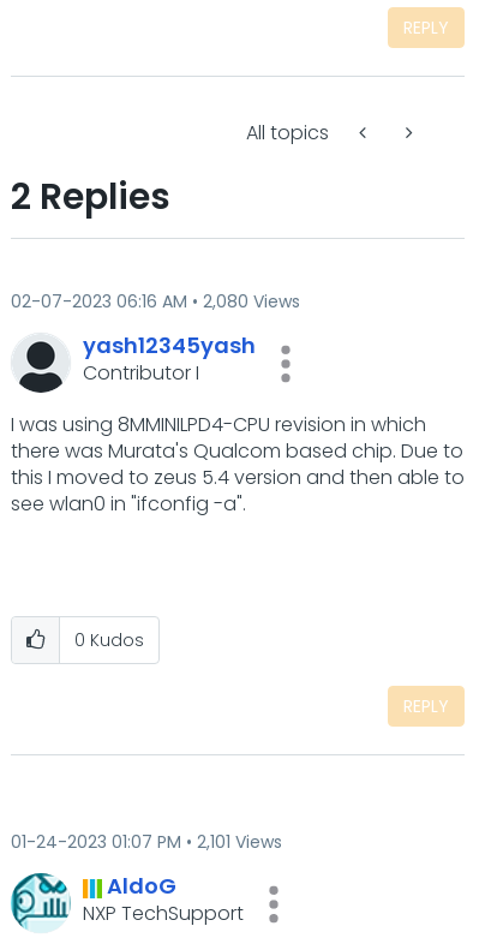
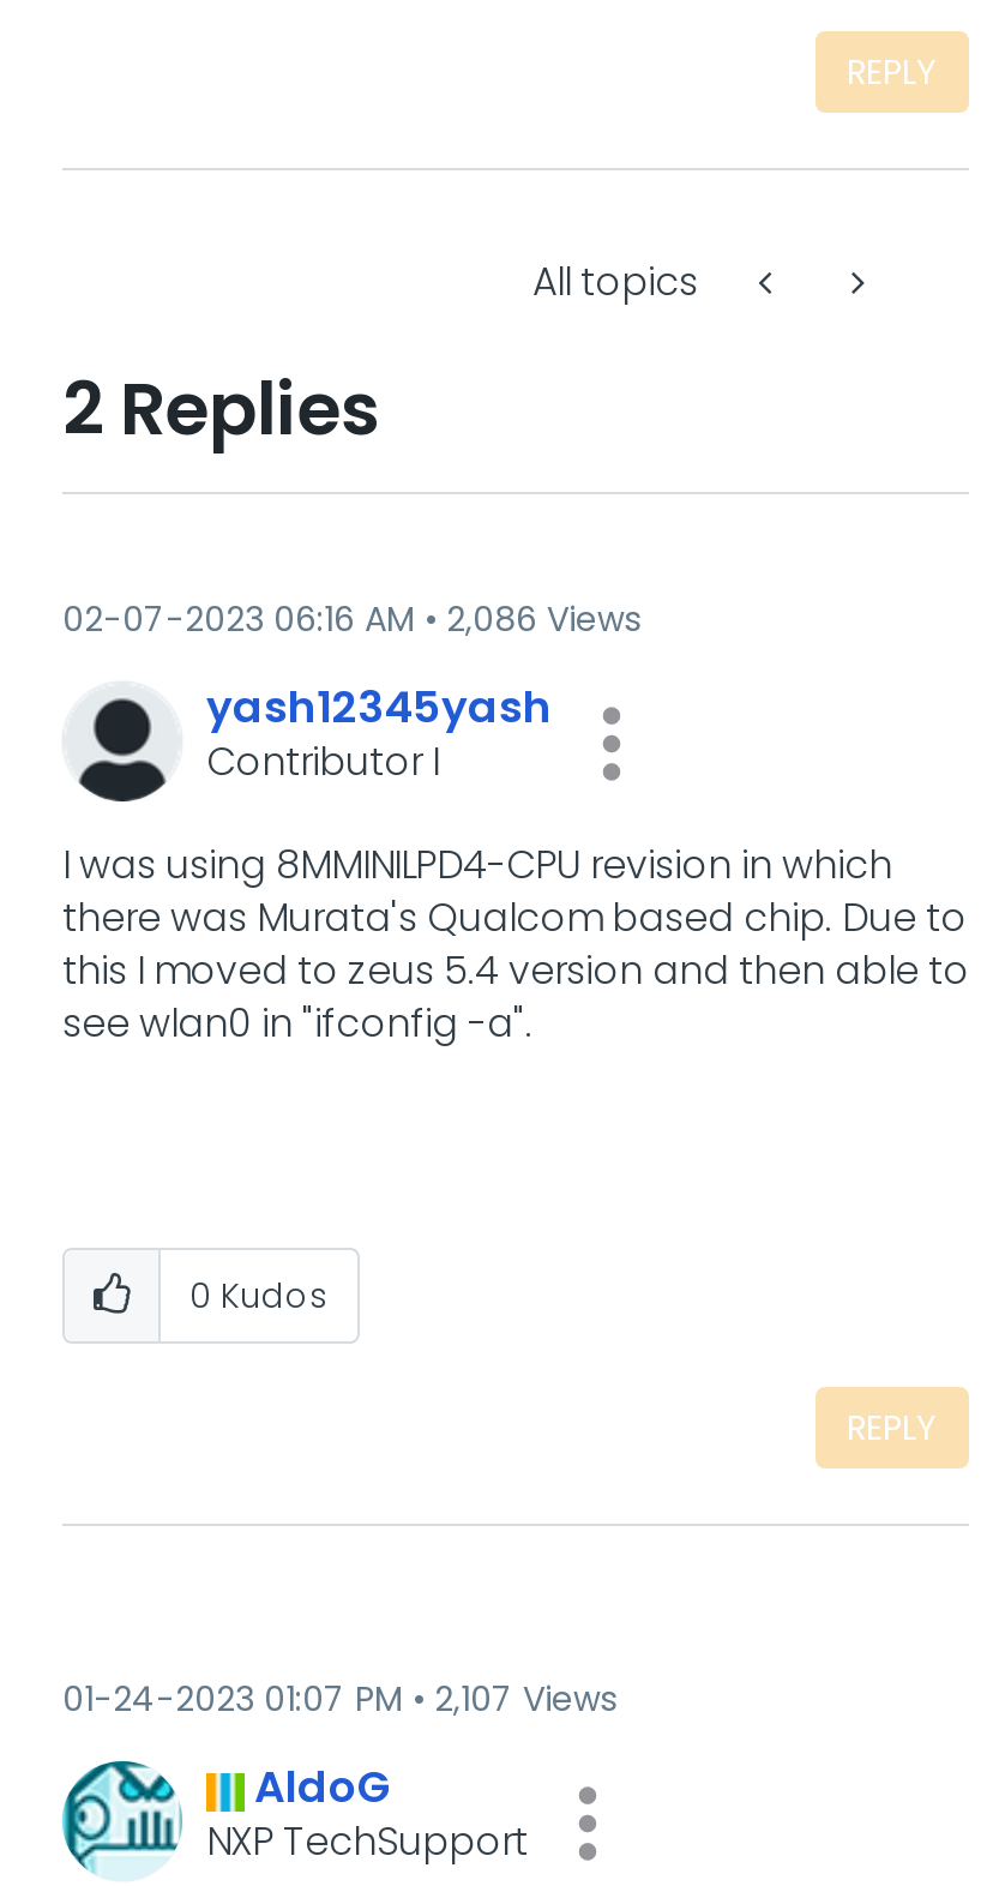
[11,289,300,313] 02-07-2023 06:16 AM 2,080 Views -> [62,595,640,643] 02-07-2023 06:16 AM 2,086 Views
[11,830,282,854] 01-24-2023 01:07 PM 2,101 Views -> [62,1675,616,1723] 01-24-2023 01:07 PM 2,107 Views

